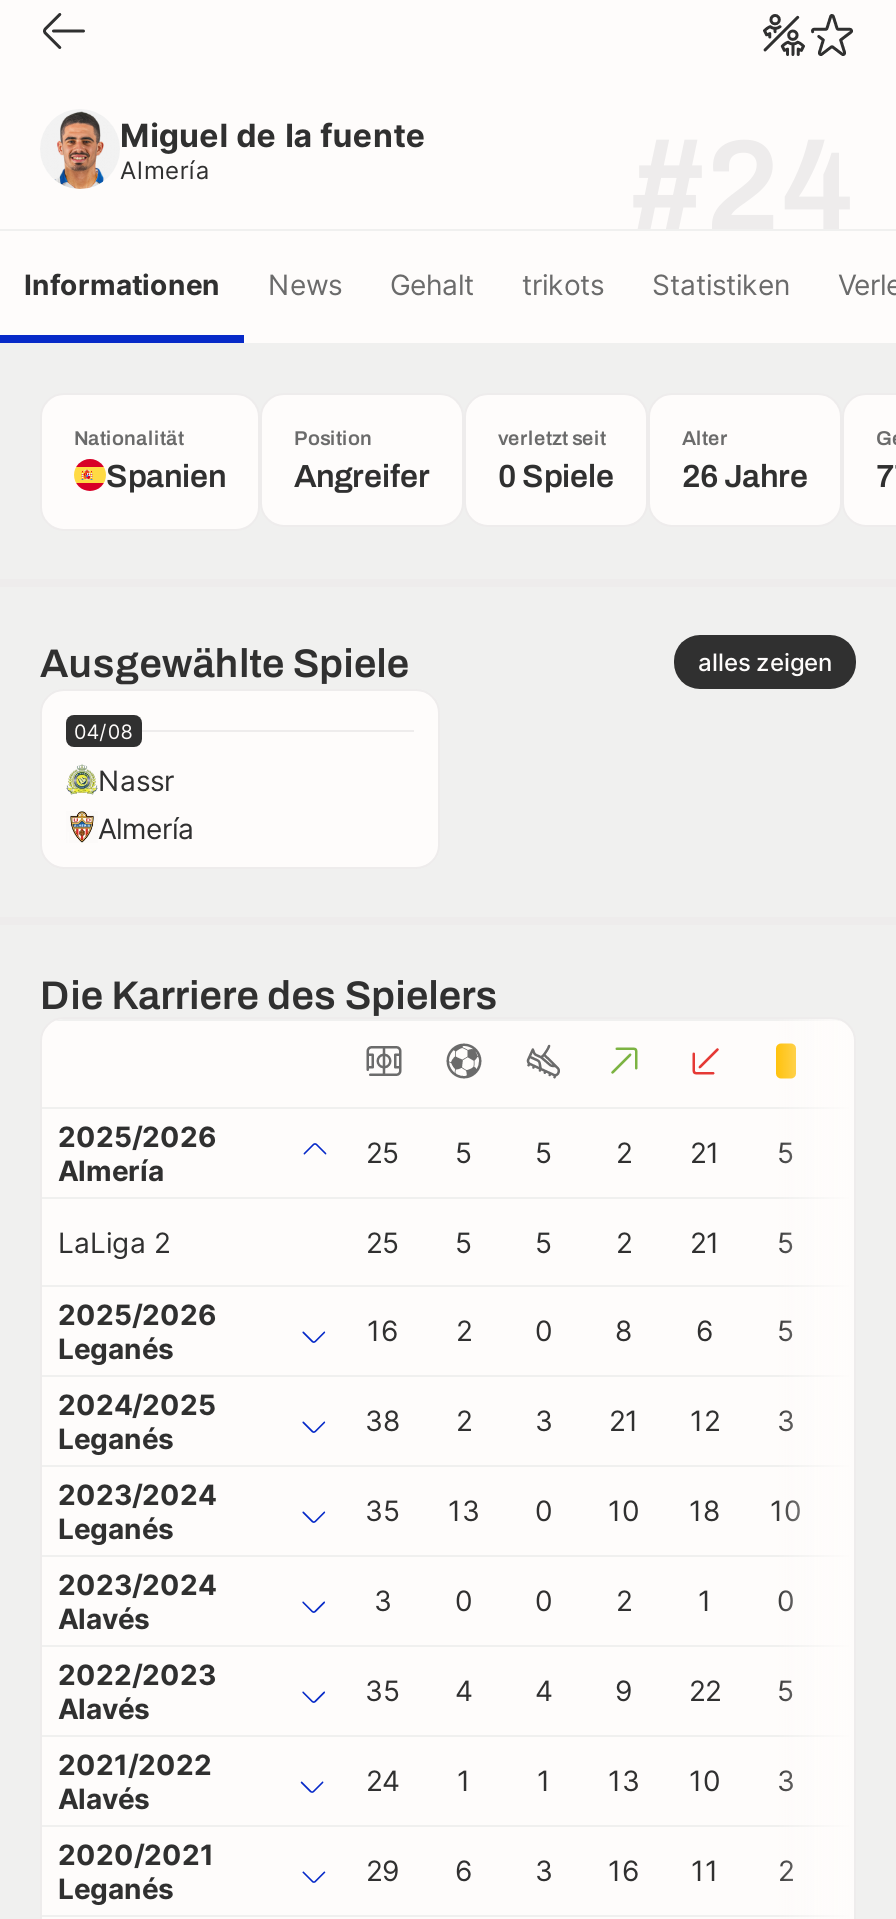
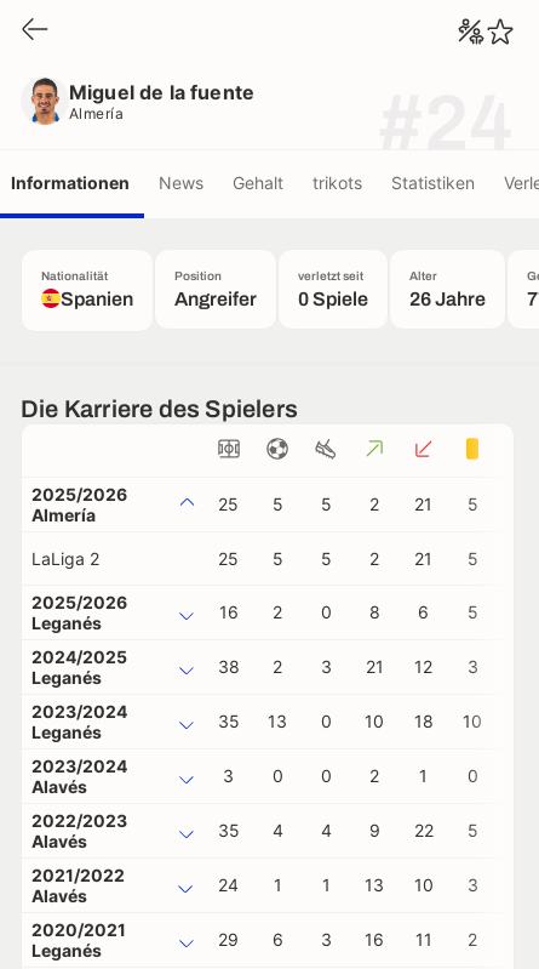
[40,640,832,844] Ausgewählte Spiele | alles zeigen | 04/08 | Nassr | Almería -> none

